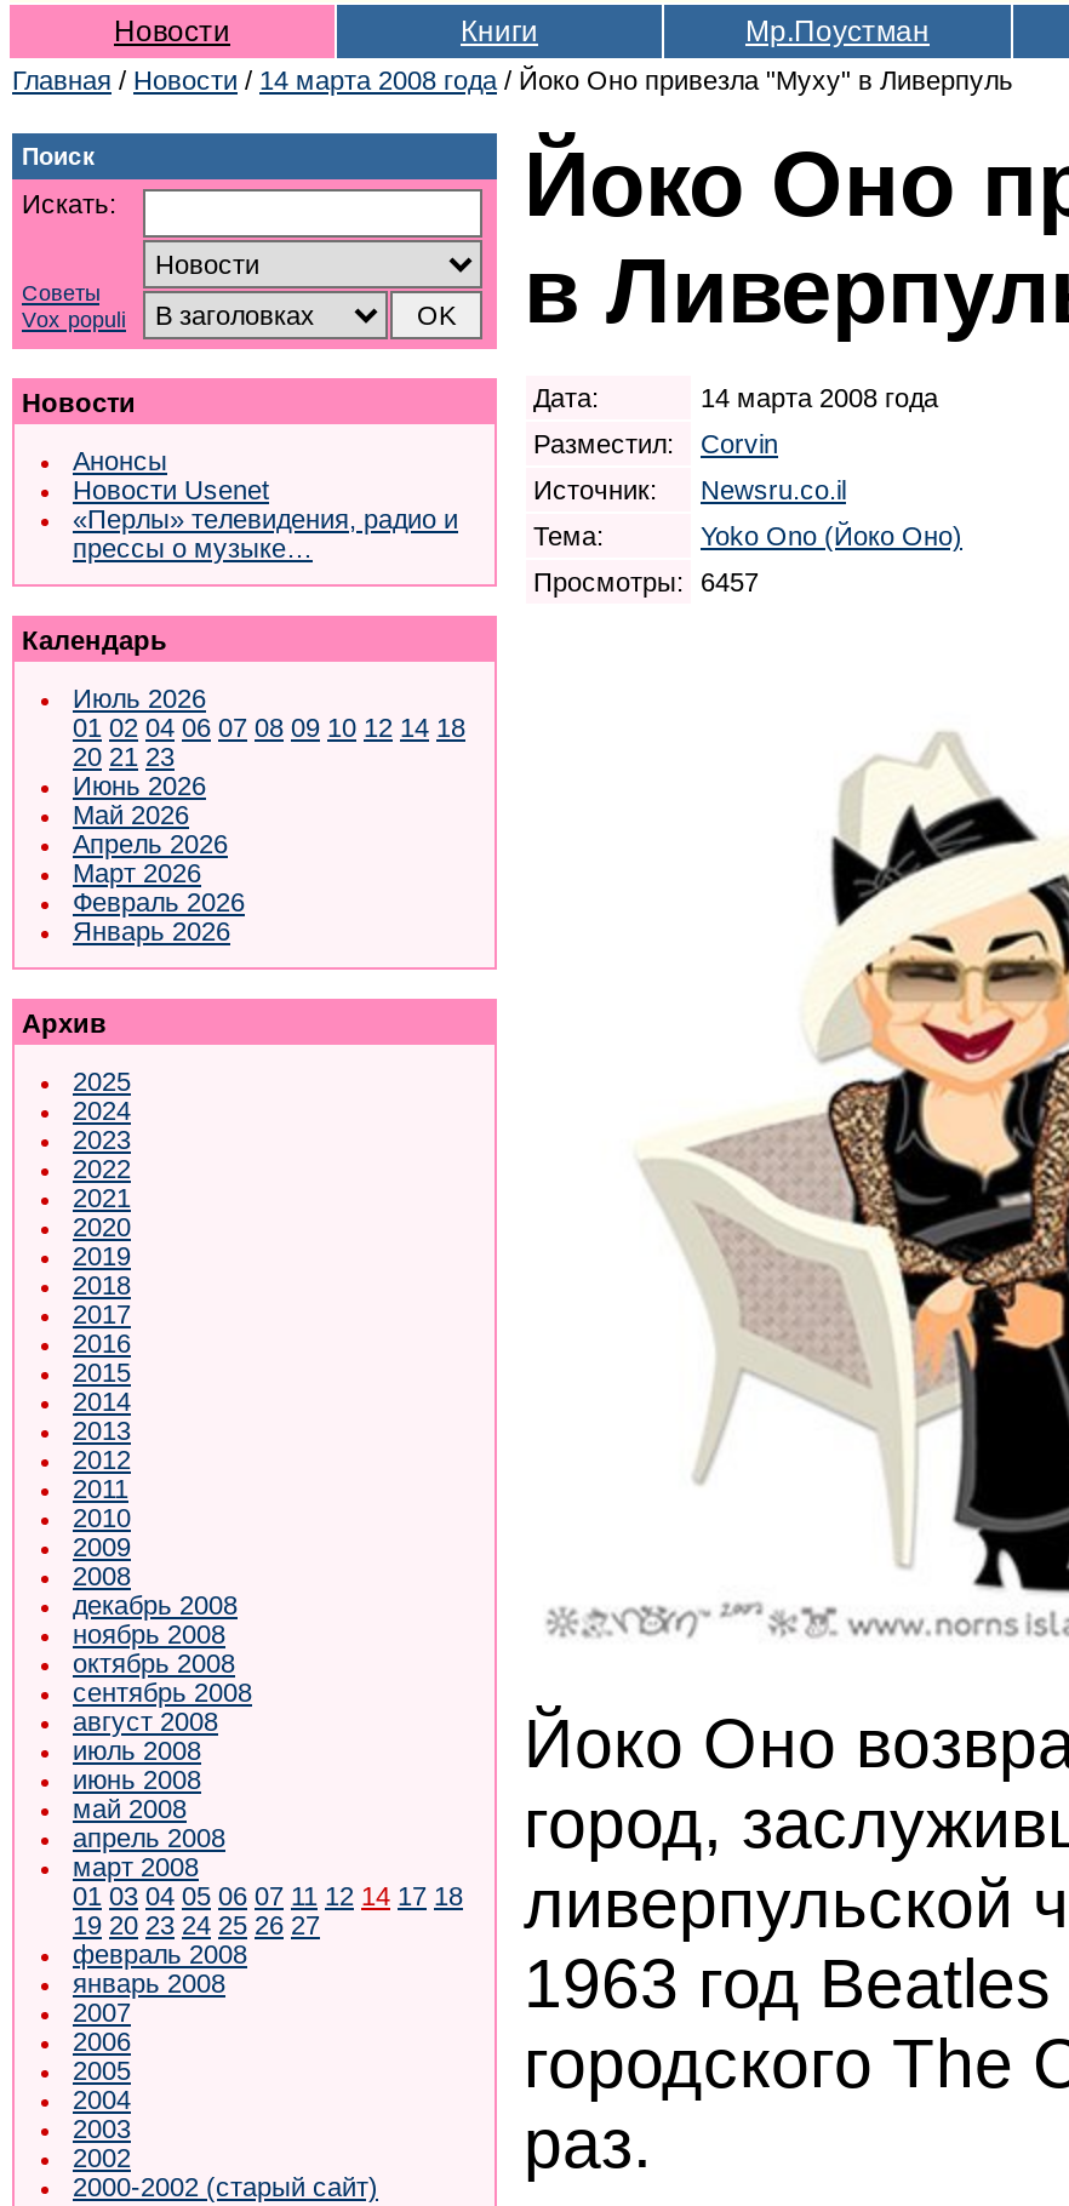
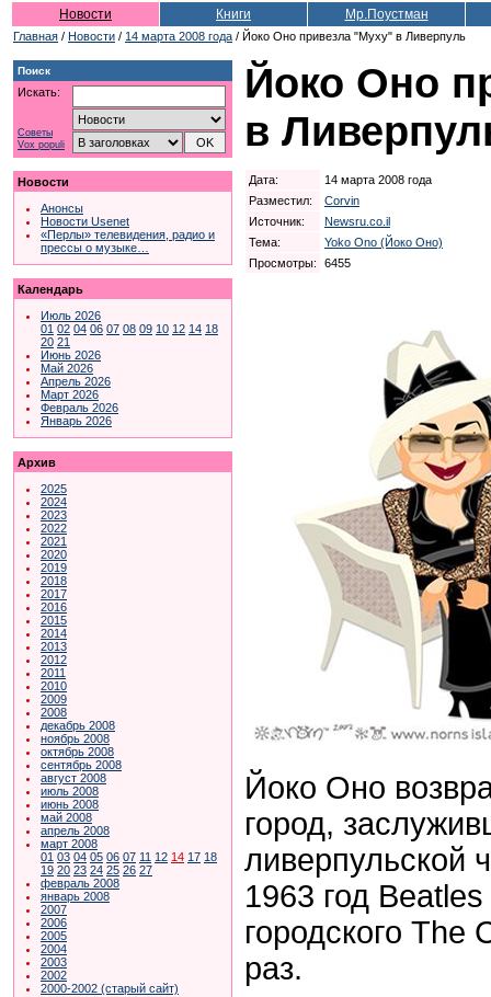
[533,567,759,596] Просмотры: 6457 -> [249,256,351,269] Просмотры: 6455
[73,742,175,771] 20 21 23 -> [41,335,70,348] 20 21

